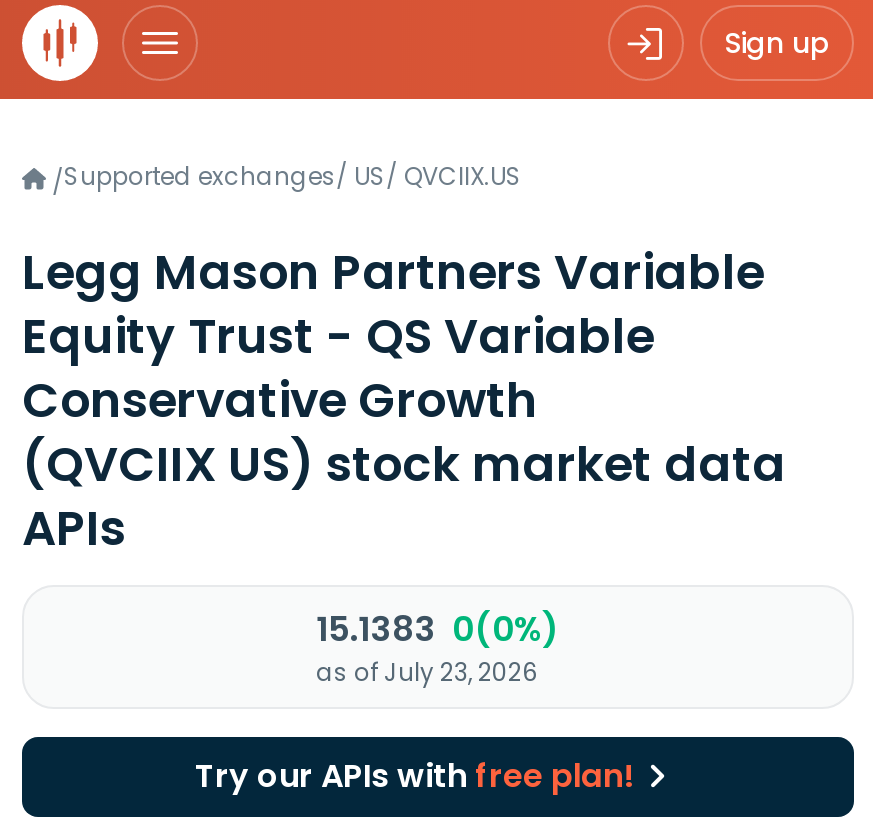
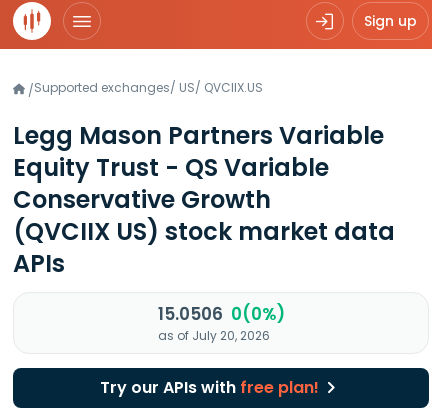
[316,605,560,653] 15.1383 0(0%) -> [157,302,284,326] 15.0506 0(0%)
[316,655,538,689] as of July 23, 2026 -> [157,327,269,344] as of July 20, 2026

